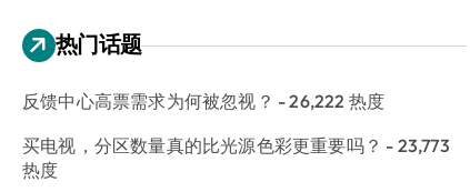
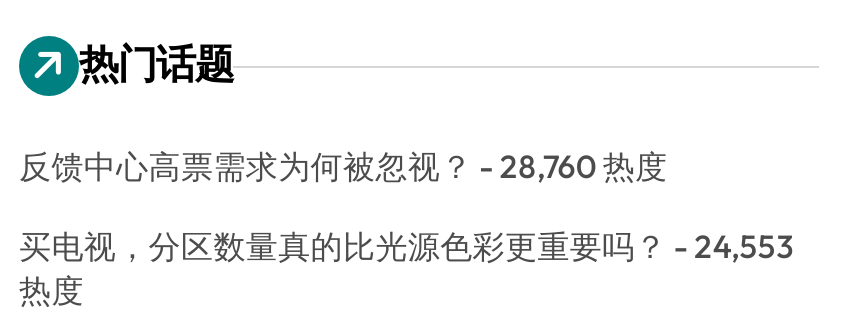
[22,90,385,113] 反馈中心高票需求为何被忽视？- 26,222 热度 -> [19,147,667,187] 反馈中心高票需求为何被忽视？- 28,760 热度
[22,135,450,157] 买电视，分区数量真的比光源色彩更重要吗？- 23,773 -> [19,227,795,267] 买电视，分区数量真的比光源色彩更重要吗？- 24,553

